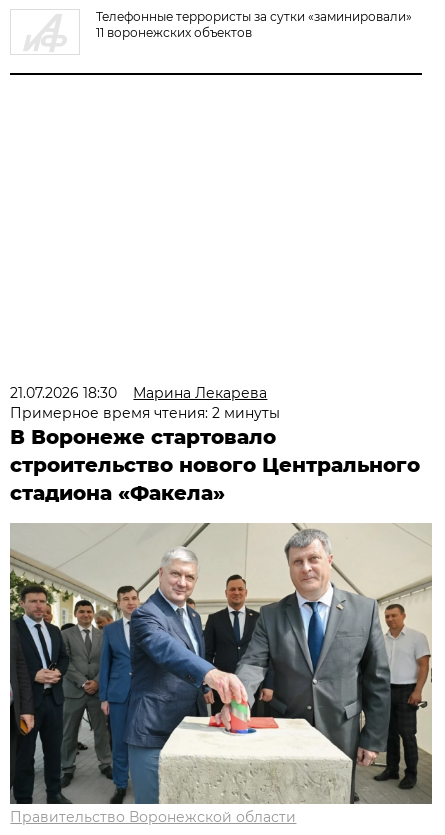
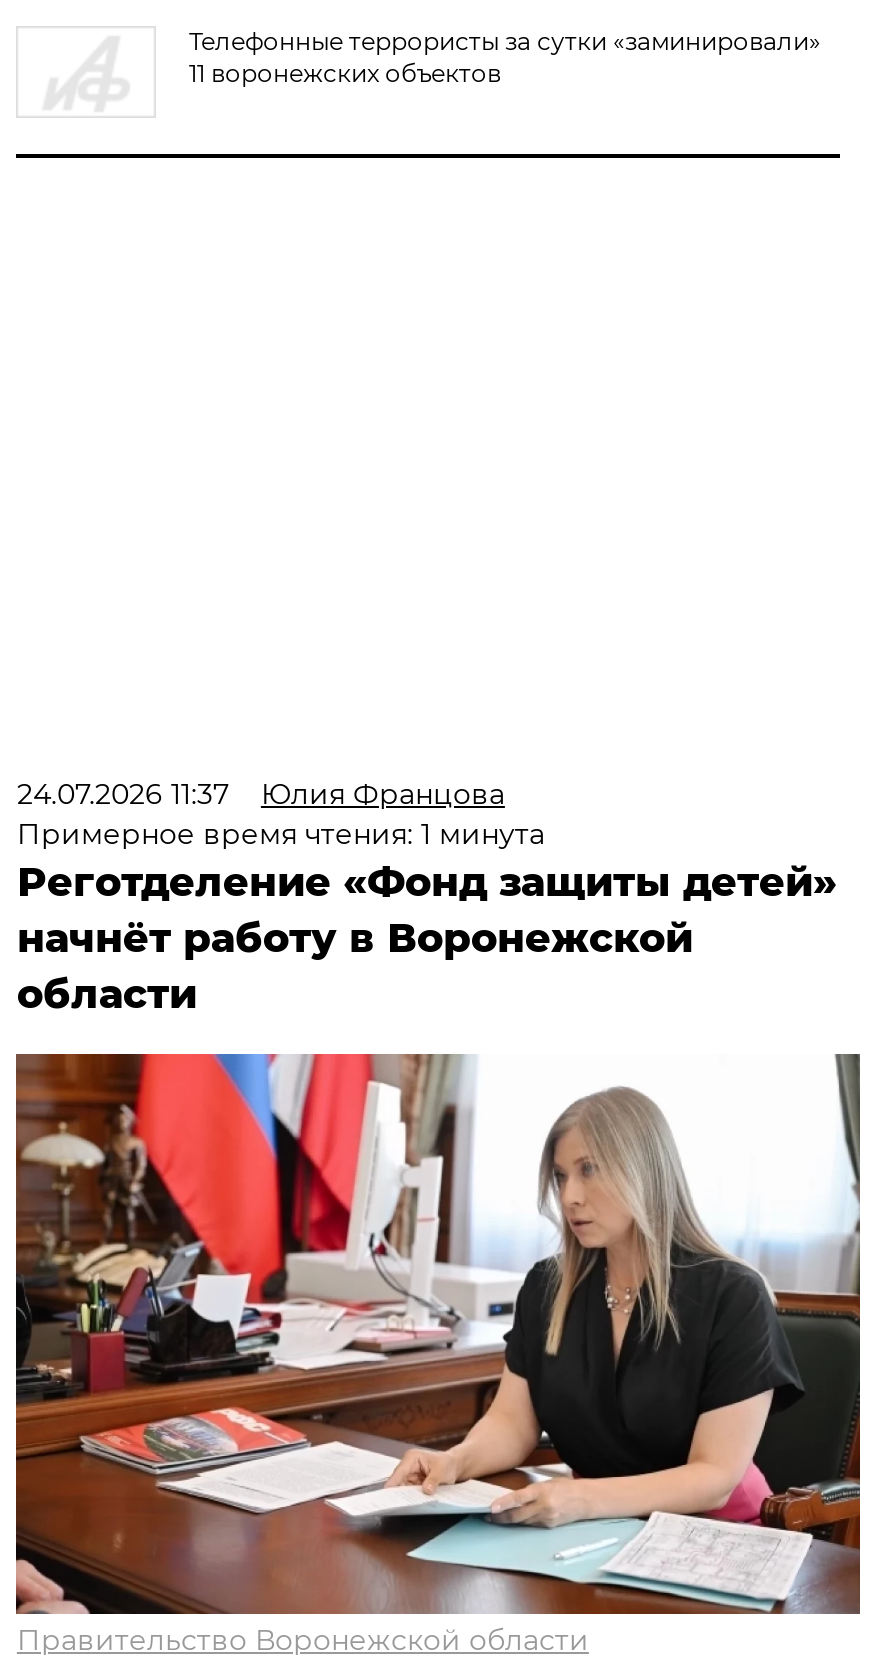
[10,384,420,505] 21.07.2026 18:30 | Марина Лекарева | Примерное время чтения: 2 минуты | В Воронеже стартовало | строительство нового Центрального | стадиона «Факела» -> [17,776,837,1018] 24.07.2026 11:37 | Юлия Францова | Примерное время чтения: 1 минута | Реготделение «Фонд защиты детей» | начнёт работу в Воронежской | области
[9,522,433,805] [image] -> [14,1052,862,1616] [image]

